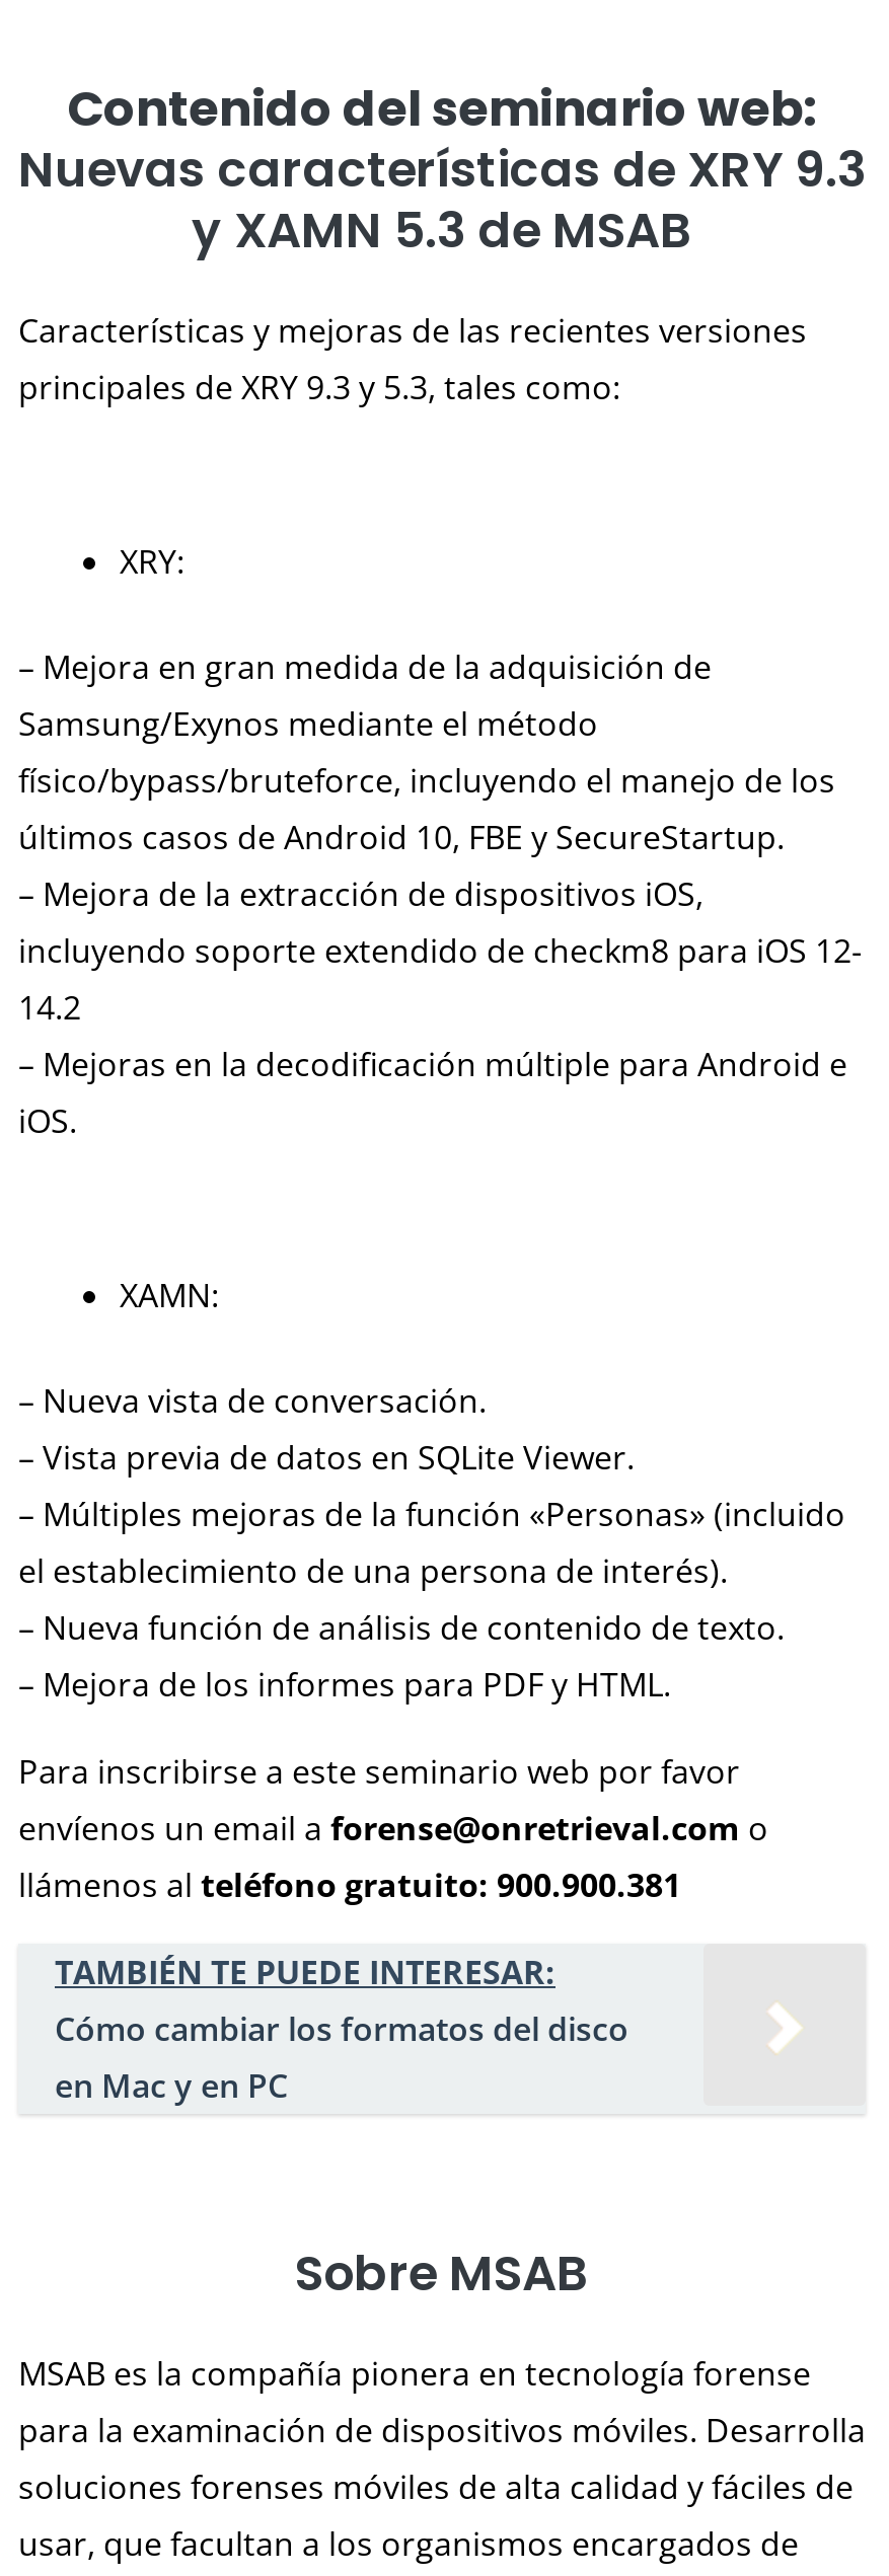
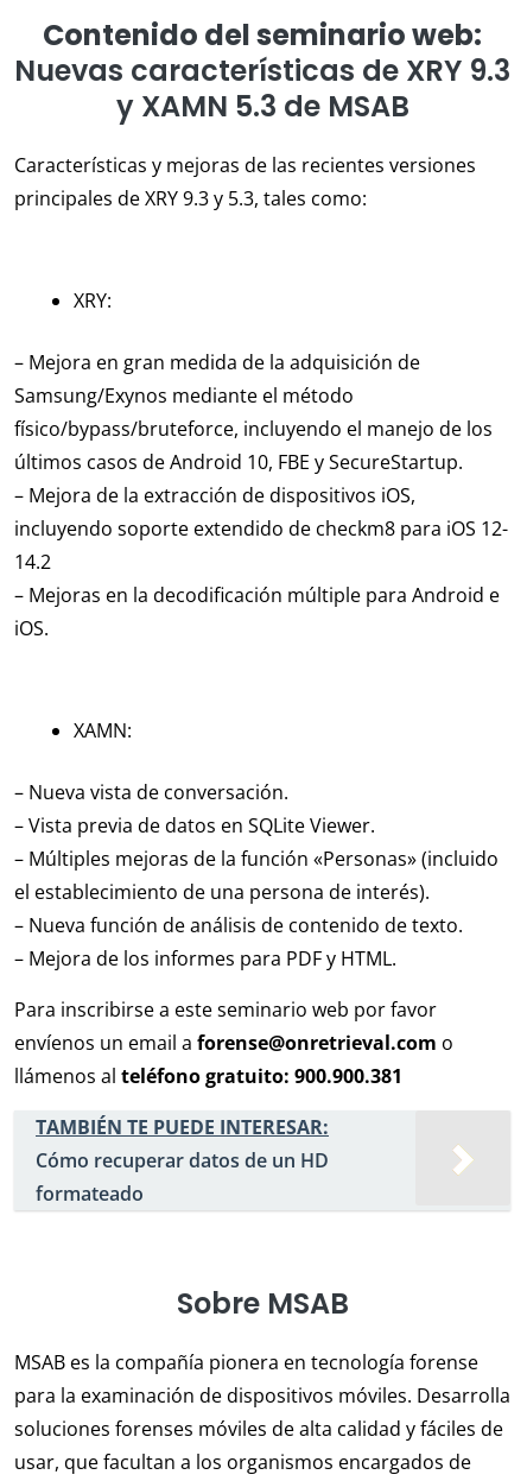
[55,2006,628,2108] Cómo cambiar los formatos del disco | en Mac y en PC -> [36,1147,329,1207] Cómo recuperar datos de un HD | formateado

